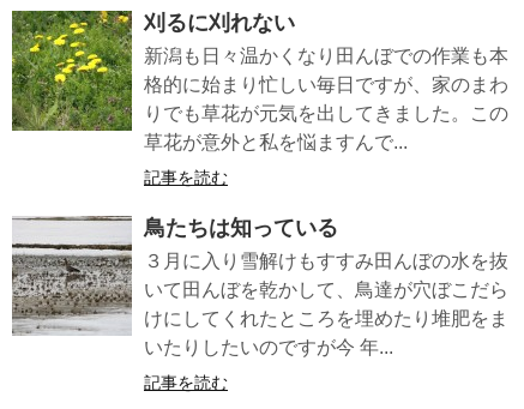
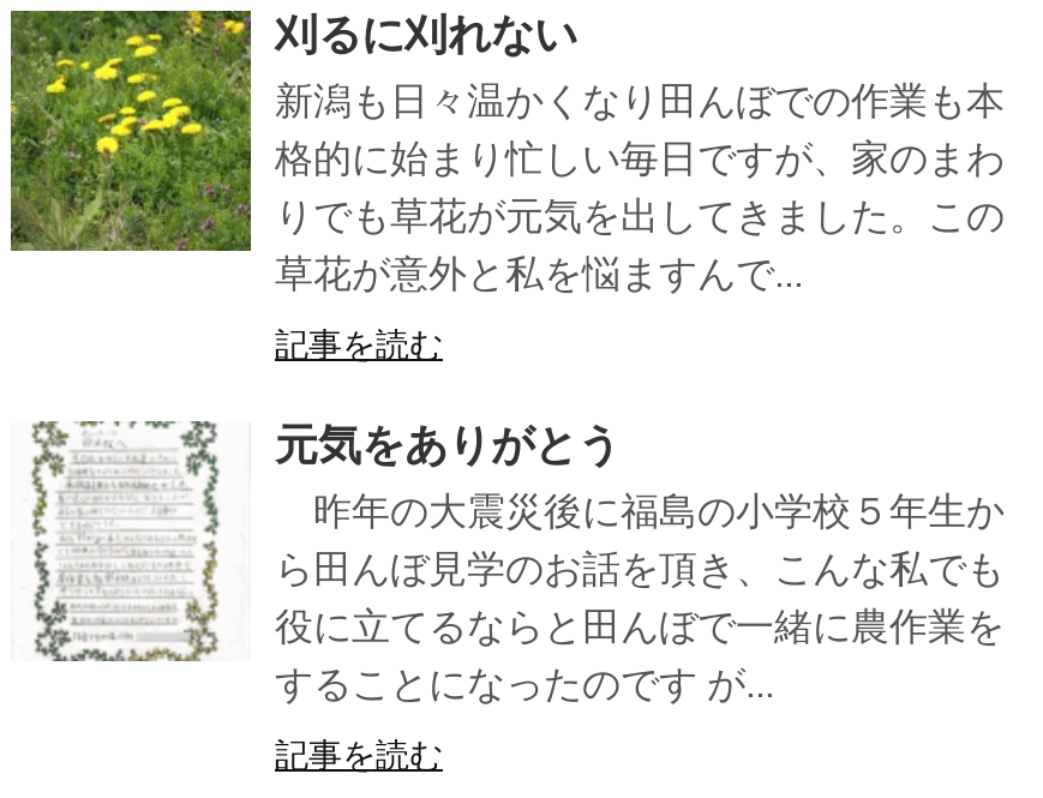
[11,215,508,358] [image] | 鳥たちは知っている | ３月に入り雪解けもすすみ田んぼの水を抜 | いて田んぼを乾かして、鳥達が穴ぼこだら | けにしてくれたところを埋めたり堆肥をま | いたりしたいのですが今 年... -> [11,421,1005,706] [image] | 元気をありがとう | 昨年の大震災後に福島の小学校５年生か | ら田んぼ見学のお話を頂き、こんな私でも | 役に立てるならと田んぼで一緒に農作業を | することになったのです が...

